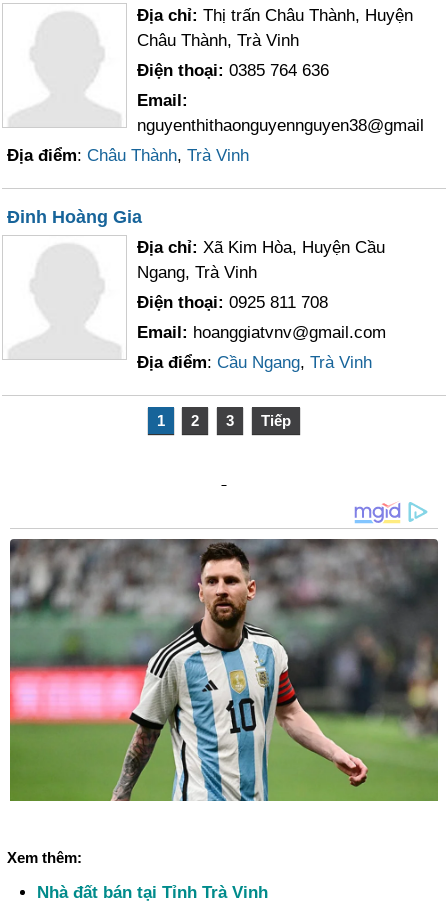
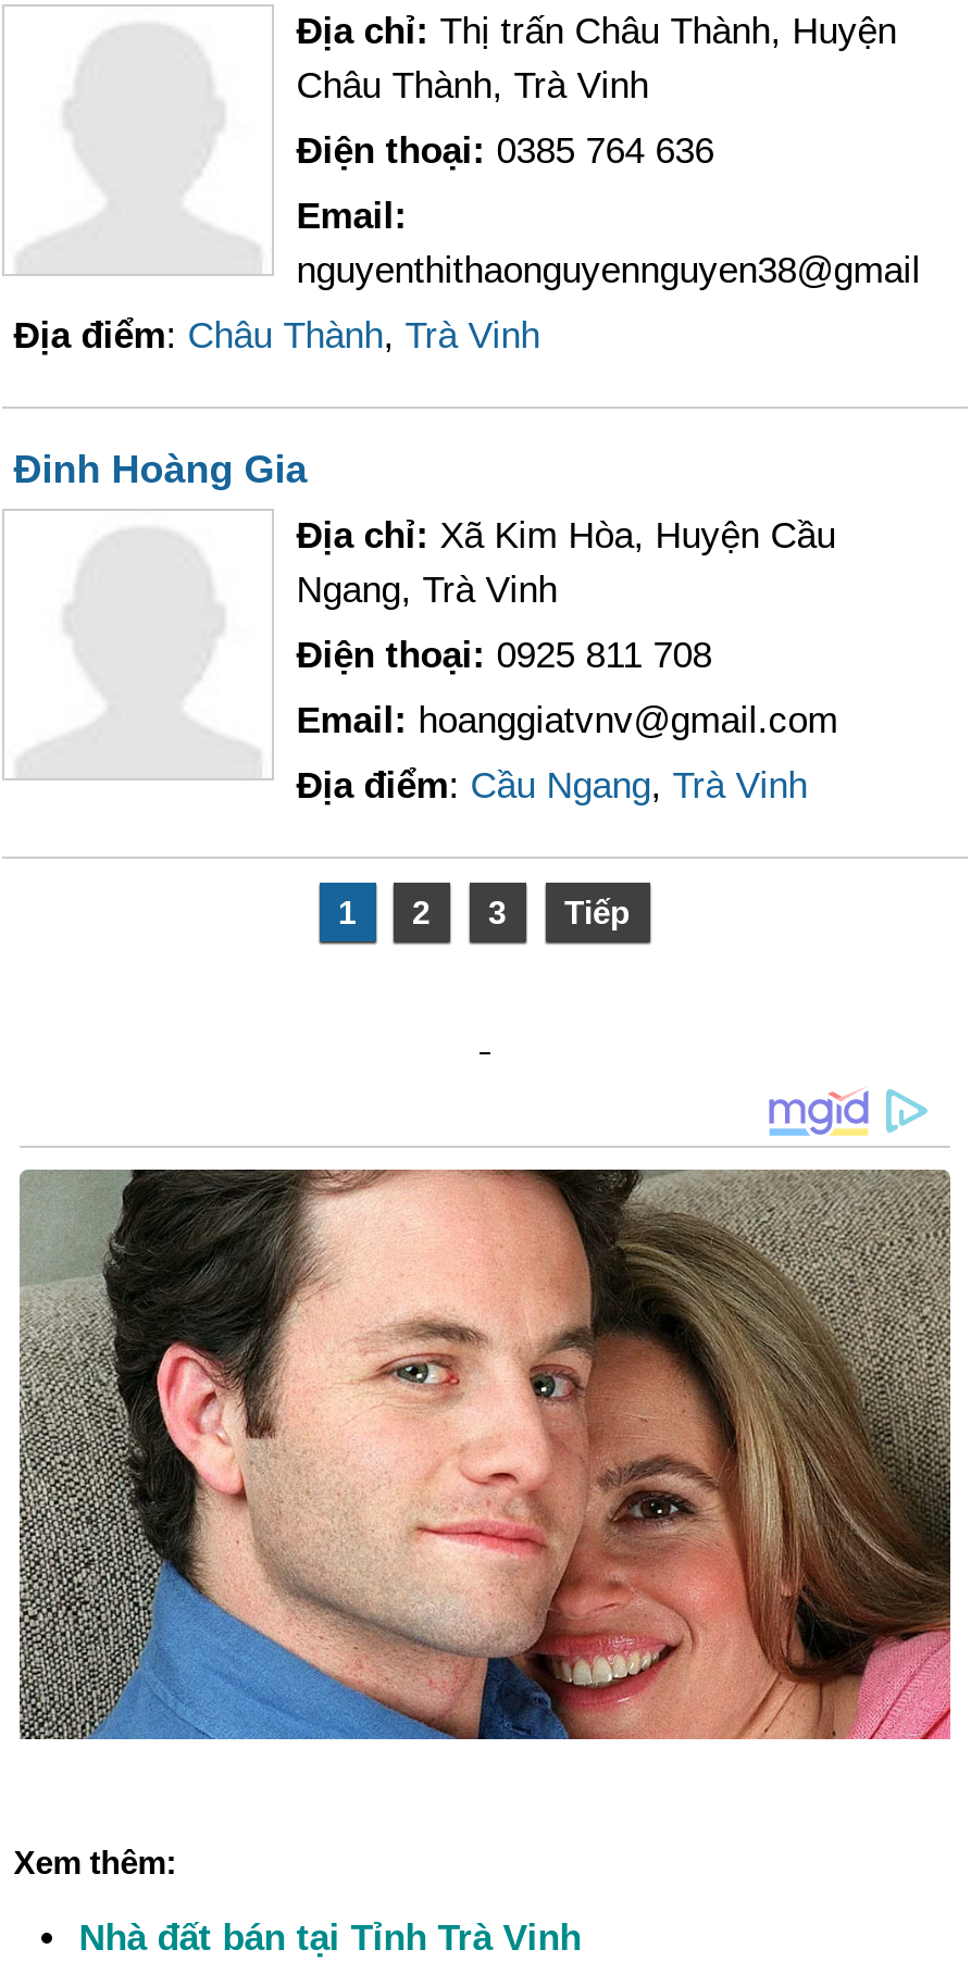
[9,538,439,802] [image] -> [17,1167,953,1741] [image]

